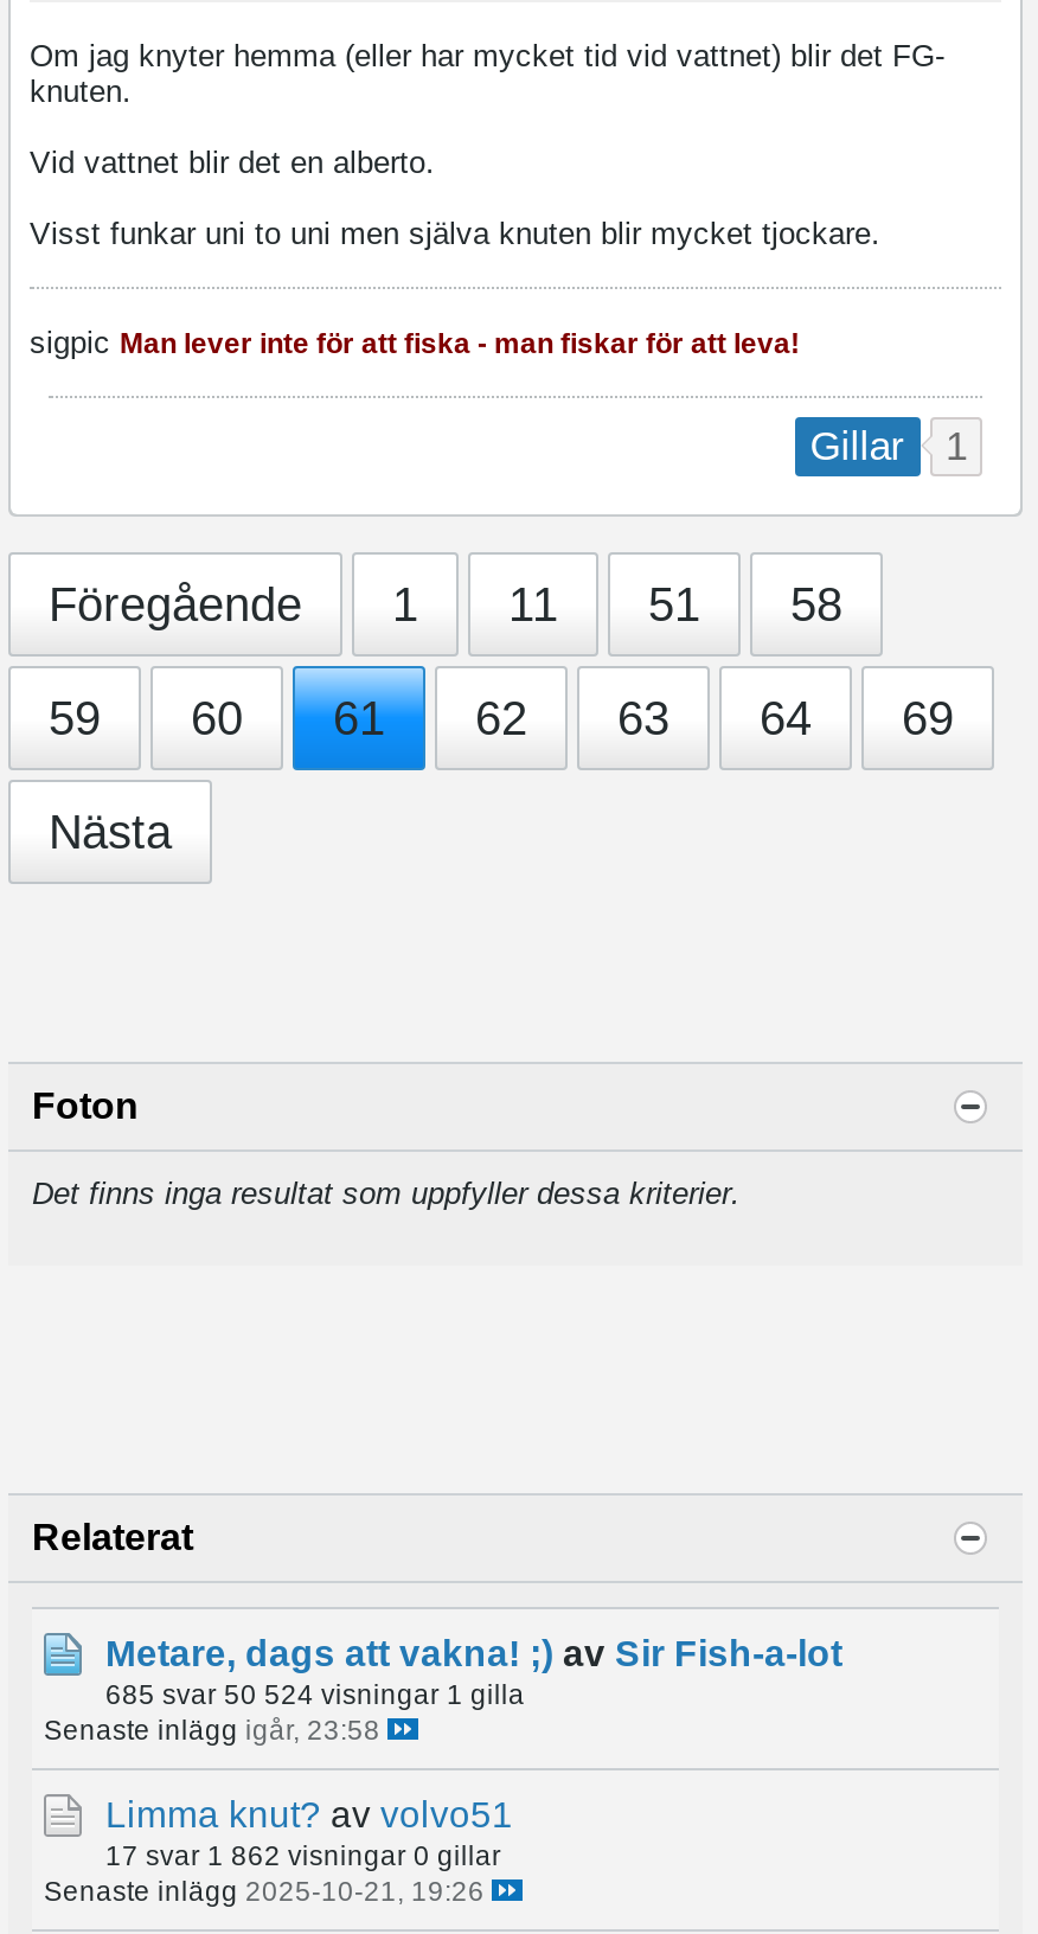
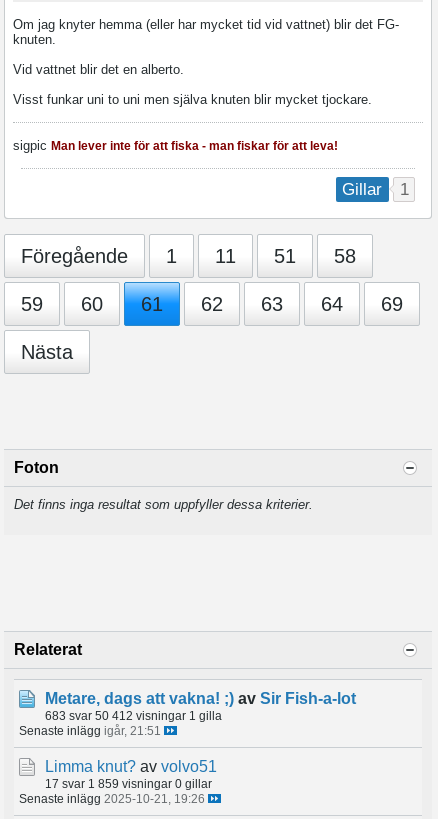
[105,1678,525,1708] 685 svar 50 524 visningar 1 gilla -> [45,709,222,722] 683 svar 50 412 visningar 1 gilla
[44,1713,380,1744] Senaste inlägg igår, 23:58 -> [19,724,161,737] Senaste inlägg igår, 21:51
[105,1839,501,1870] 17 svar 1 862 visningar 0 gillar -> [45,777,212,790] 17 svar 1 859 visningar 0 gillar

